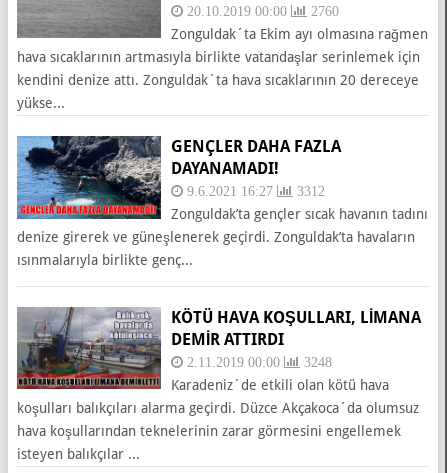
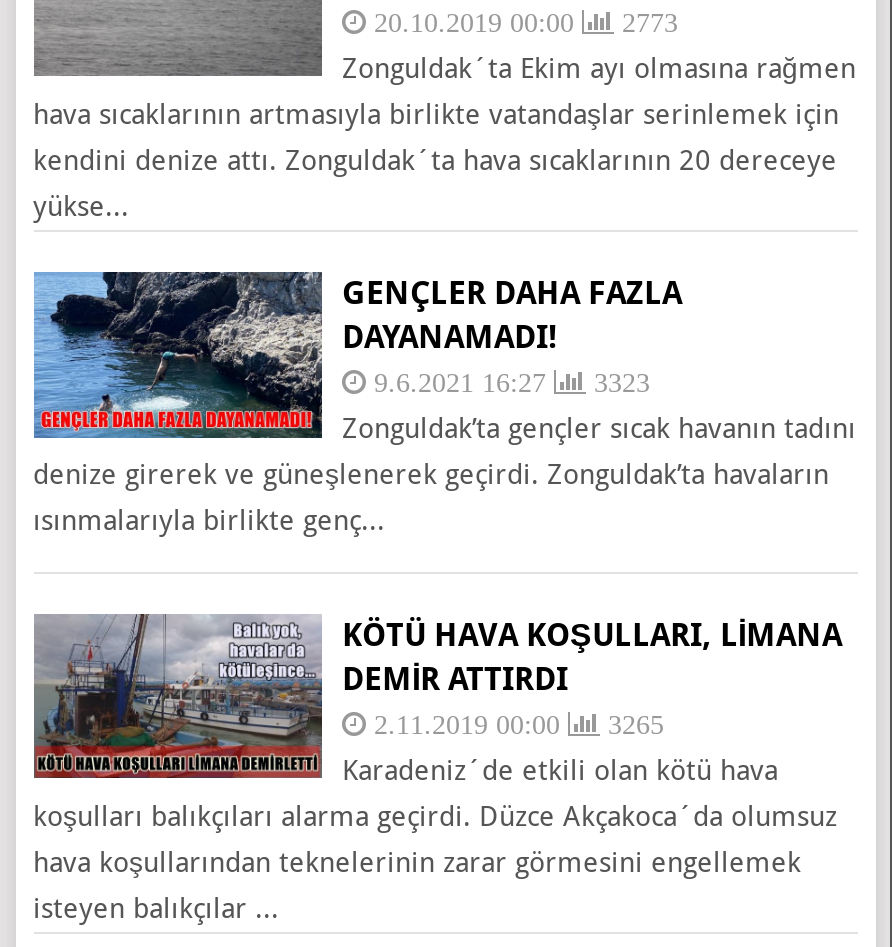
[183,4,339,18] 20.10.2019 00:00 2760 -> [366,9,678,37] 20.10.2019 00:00 2773
[183,184,325,198] 9.6.2021 16:27 3312 -> [366,369,650,397] 9.6.2021 16:27 3323
[183,355,332,369] 2.11.2019 00:00 3248 -> [366,711,664,739] 2.11.2019 00:00 3265

